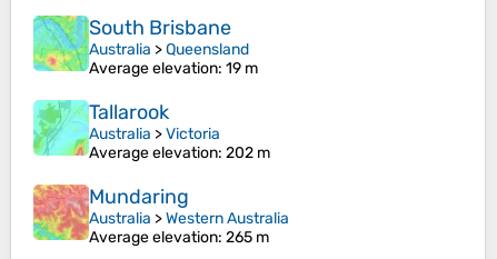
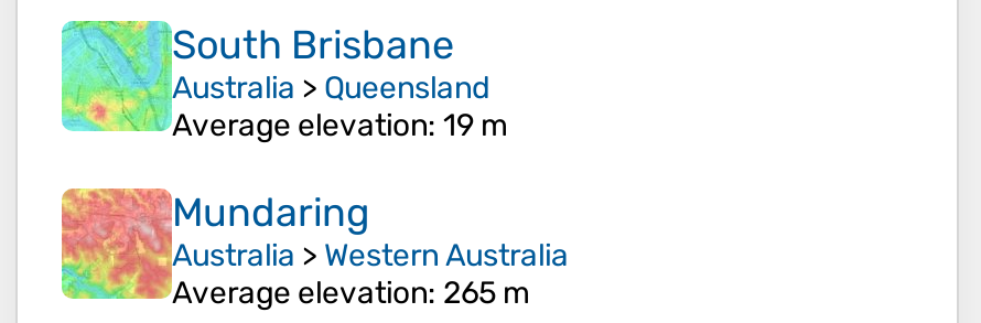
[32,99,270,162] [image] | Tallarook | Australia > Victoria | Average elevation: 202 m -> none

